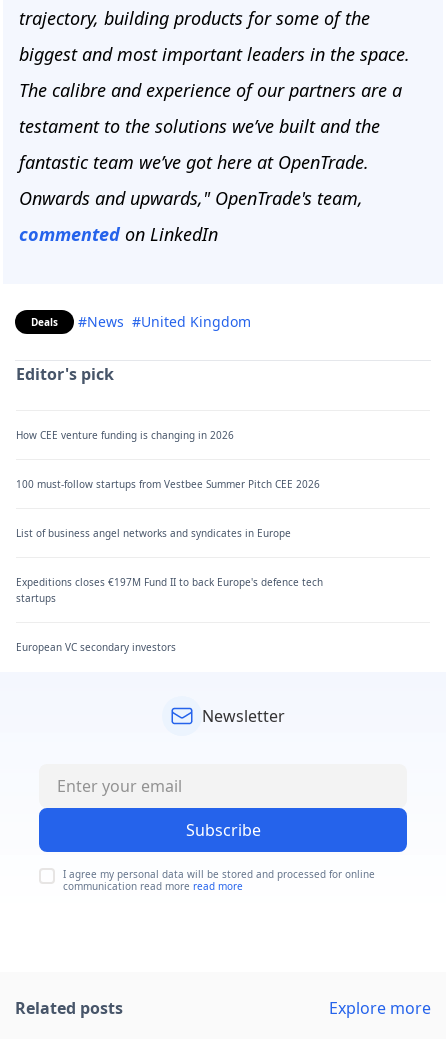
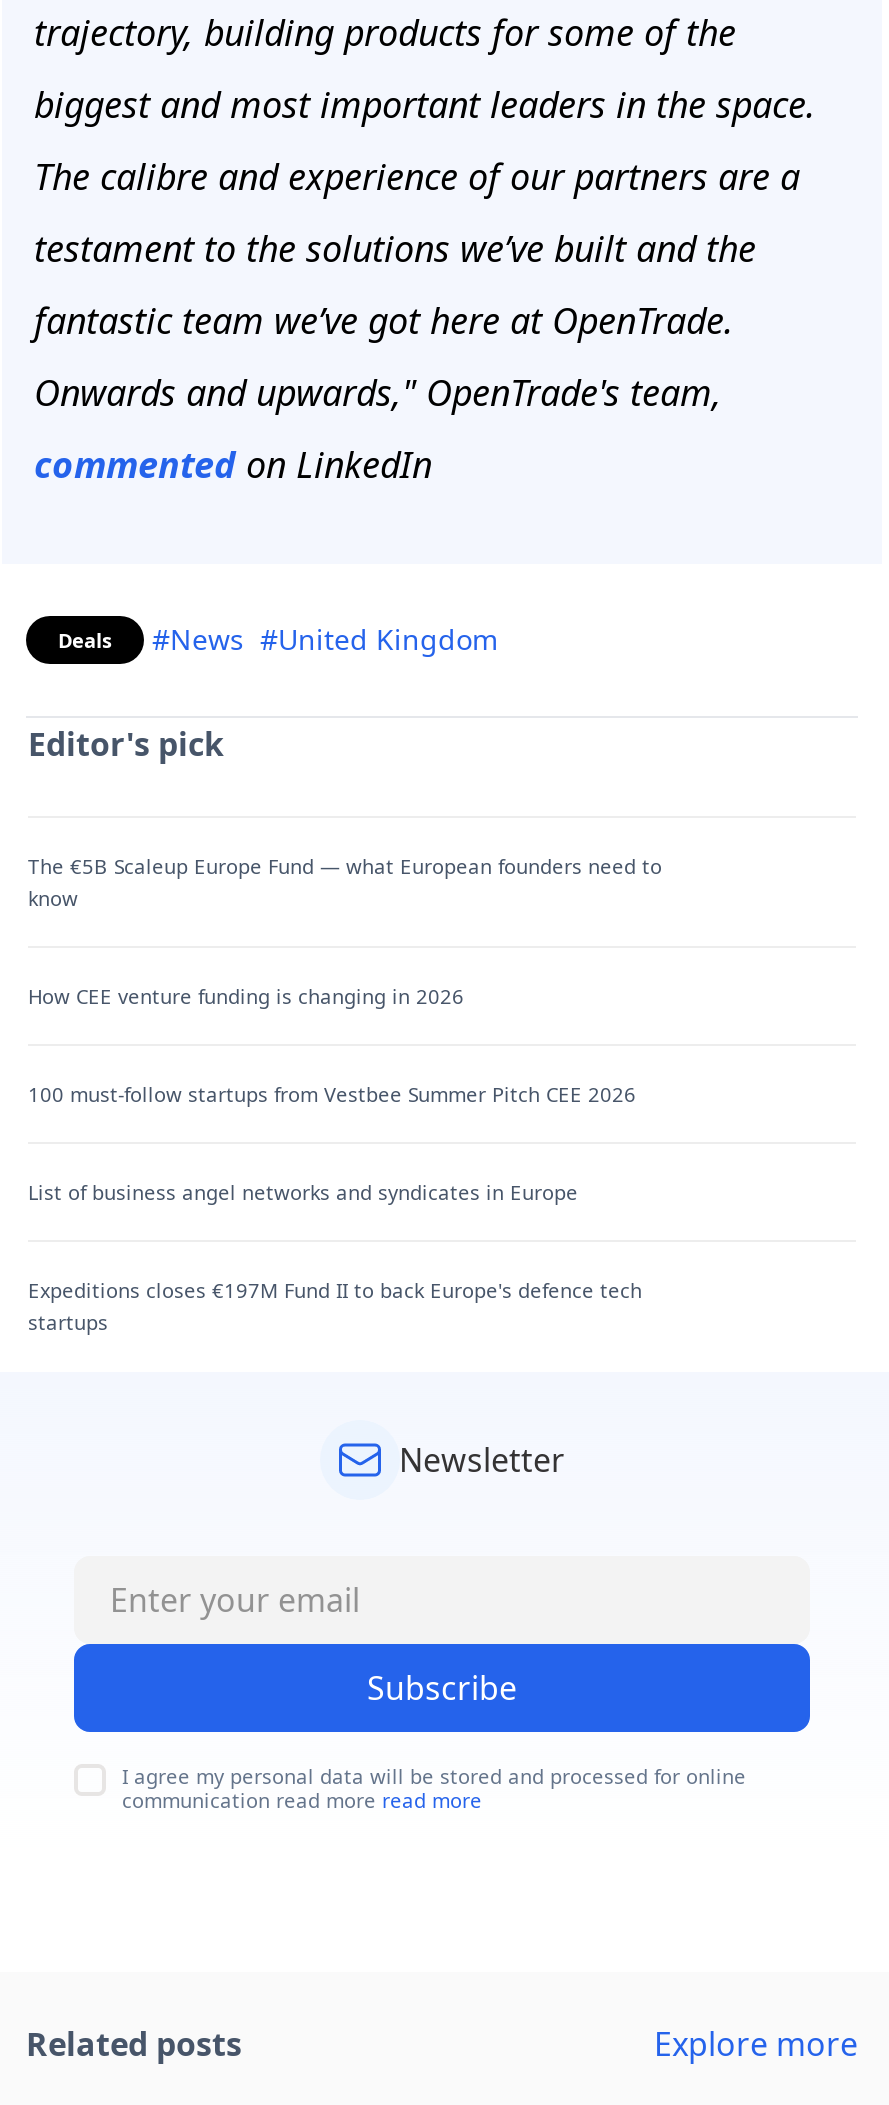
none -> [28,852,662,912] The €5B Scaleup Europe Fund — what European founders need to | know
moved [16,428,323,605] -> [28,982,642,1336]: How CEE venture funding is changing in 2026 | 100 must-follow startups from Vestbee Summer Pitch CEE 2026 | List of business angel networks and syndicates in Europe | Expeditions closes €197M Fund II to back Europe's defence tech | startups
[16,640,176,654] European VC secondary investors -> none

